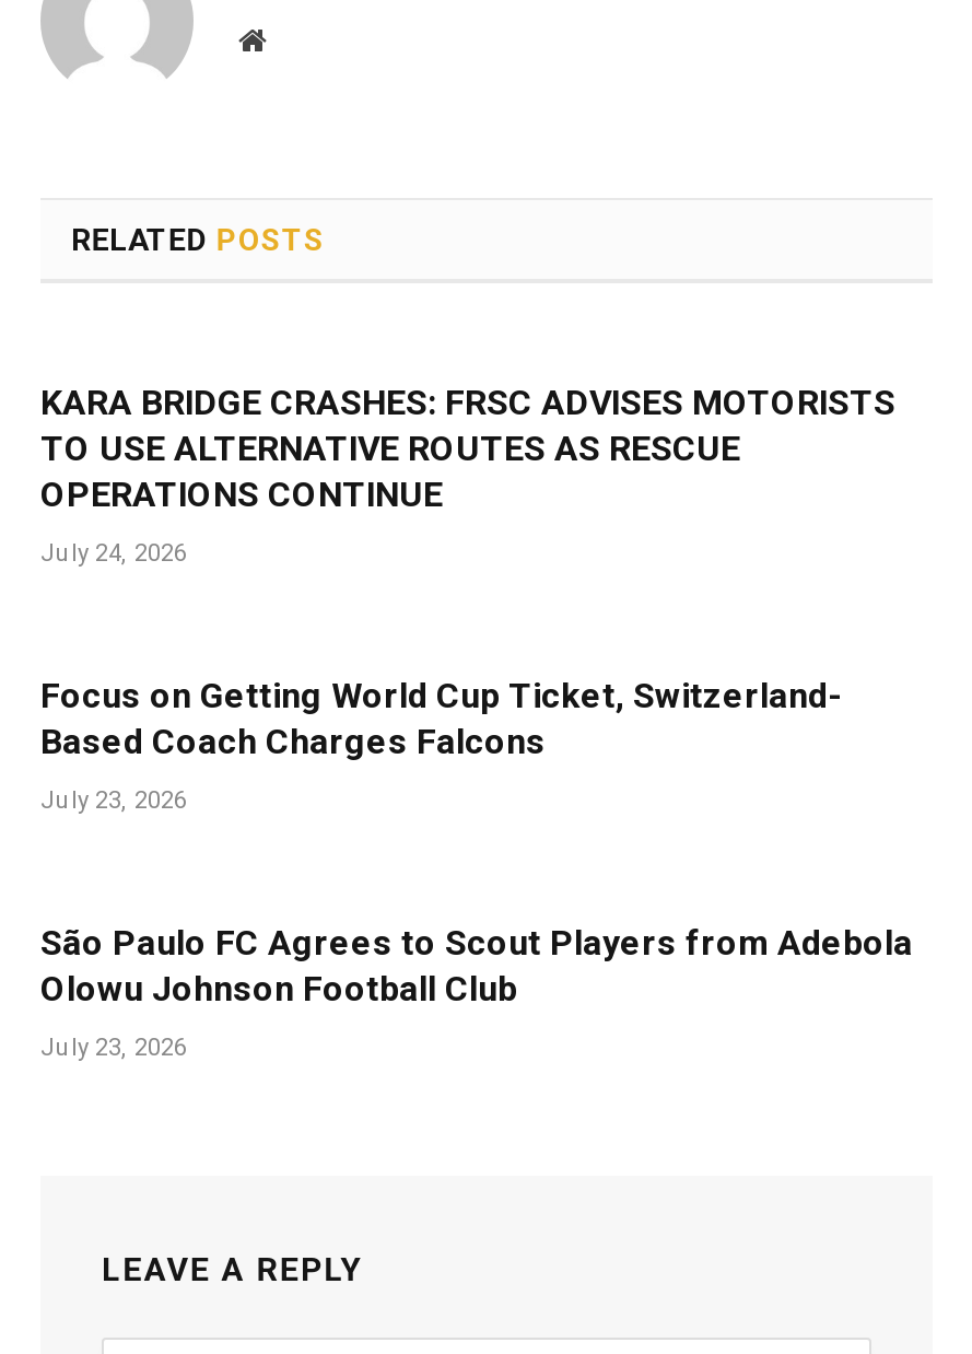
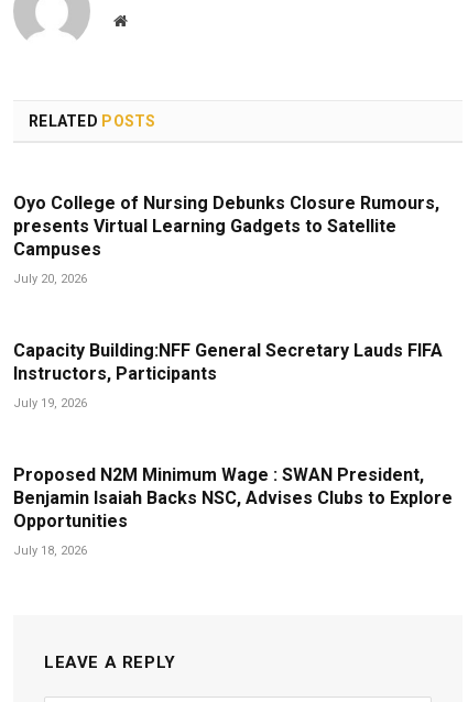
[40,383,895,516] KARA BRIDGE CRASHES: FRSC ADVISES MOTORISTS | TO USE ALTERNATIVE ROUTES AS RESCUE | OPERATIONS CONTINUE -> [13,193,439,260] Oyo College of Nursing Debunks Closure Rumours, | presents Virtual Learning Gadgets to Satellite | Campuses
[40,540,187,569] July 24, 2026 -> [13,272,87,286] July 20, 2026
[40,676,841,763] Focus on Getting World Cup Ticket, Switzerland- | Based Coach Charges Falcons -> [13,340,443,384] Capacity Building:NFF General Secretary Lauds FIFA | Instructors, Participants
[40,787,187,816] July 23, 2026 -> [13,396,87,410] July 19, 2026
[40,923,913,1011] São Paulo FC Agrees to Scout Players from Adebola | Olowu Johnson Football Club -> [13,464,453,531] Proposed N2M Minimum Wage : SWAN President, | Benjamin Isaiah Backs NSC, Advises Clubs to Explore | Opportunities
[40,1035,187,1063] July 23, 2026 -> [13,544,87,558] July 18, 2026

